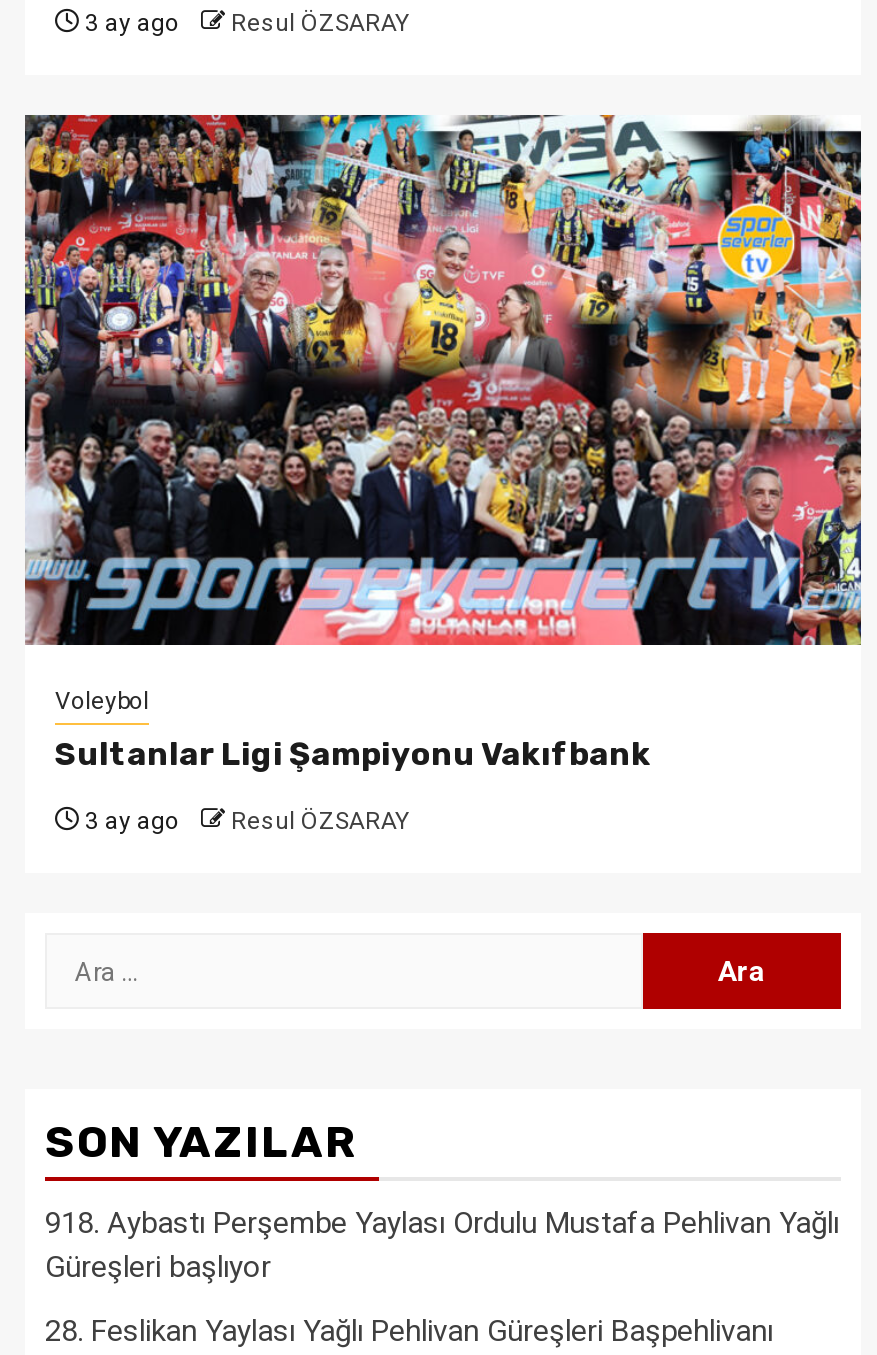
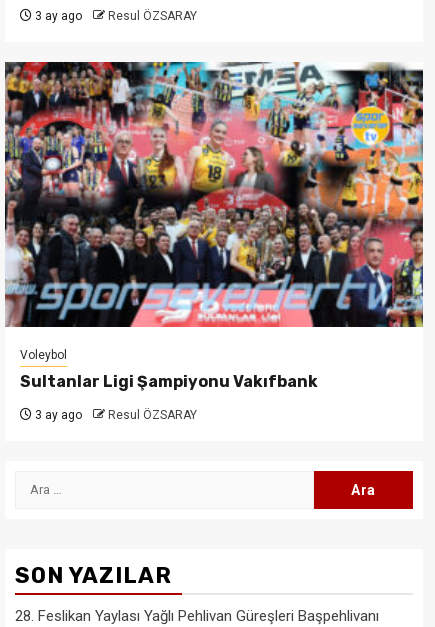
[45,1206,839,1286] 918. Aybastı Perşembe Yaylası Ordulu Mustafa Pehlivan Yağlı | Güreşleri başlıyor -> none

